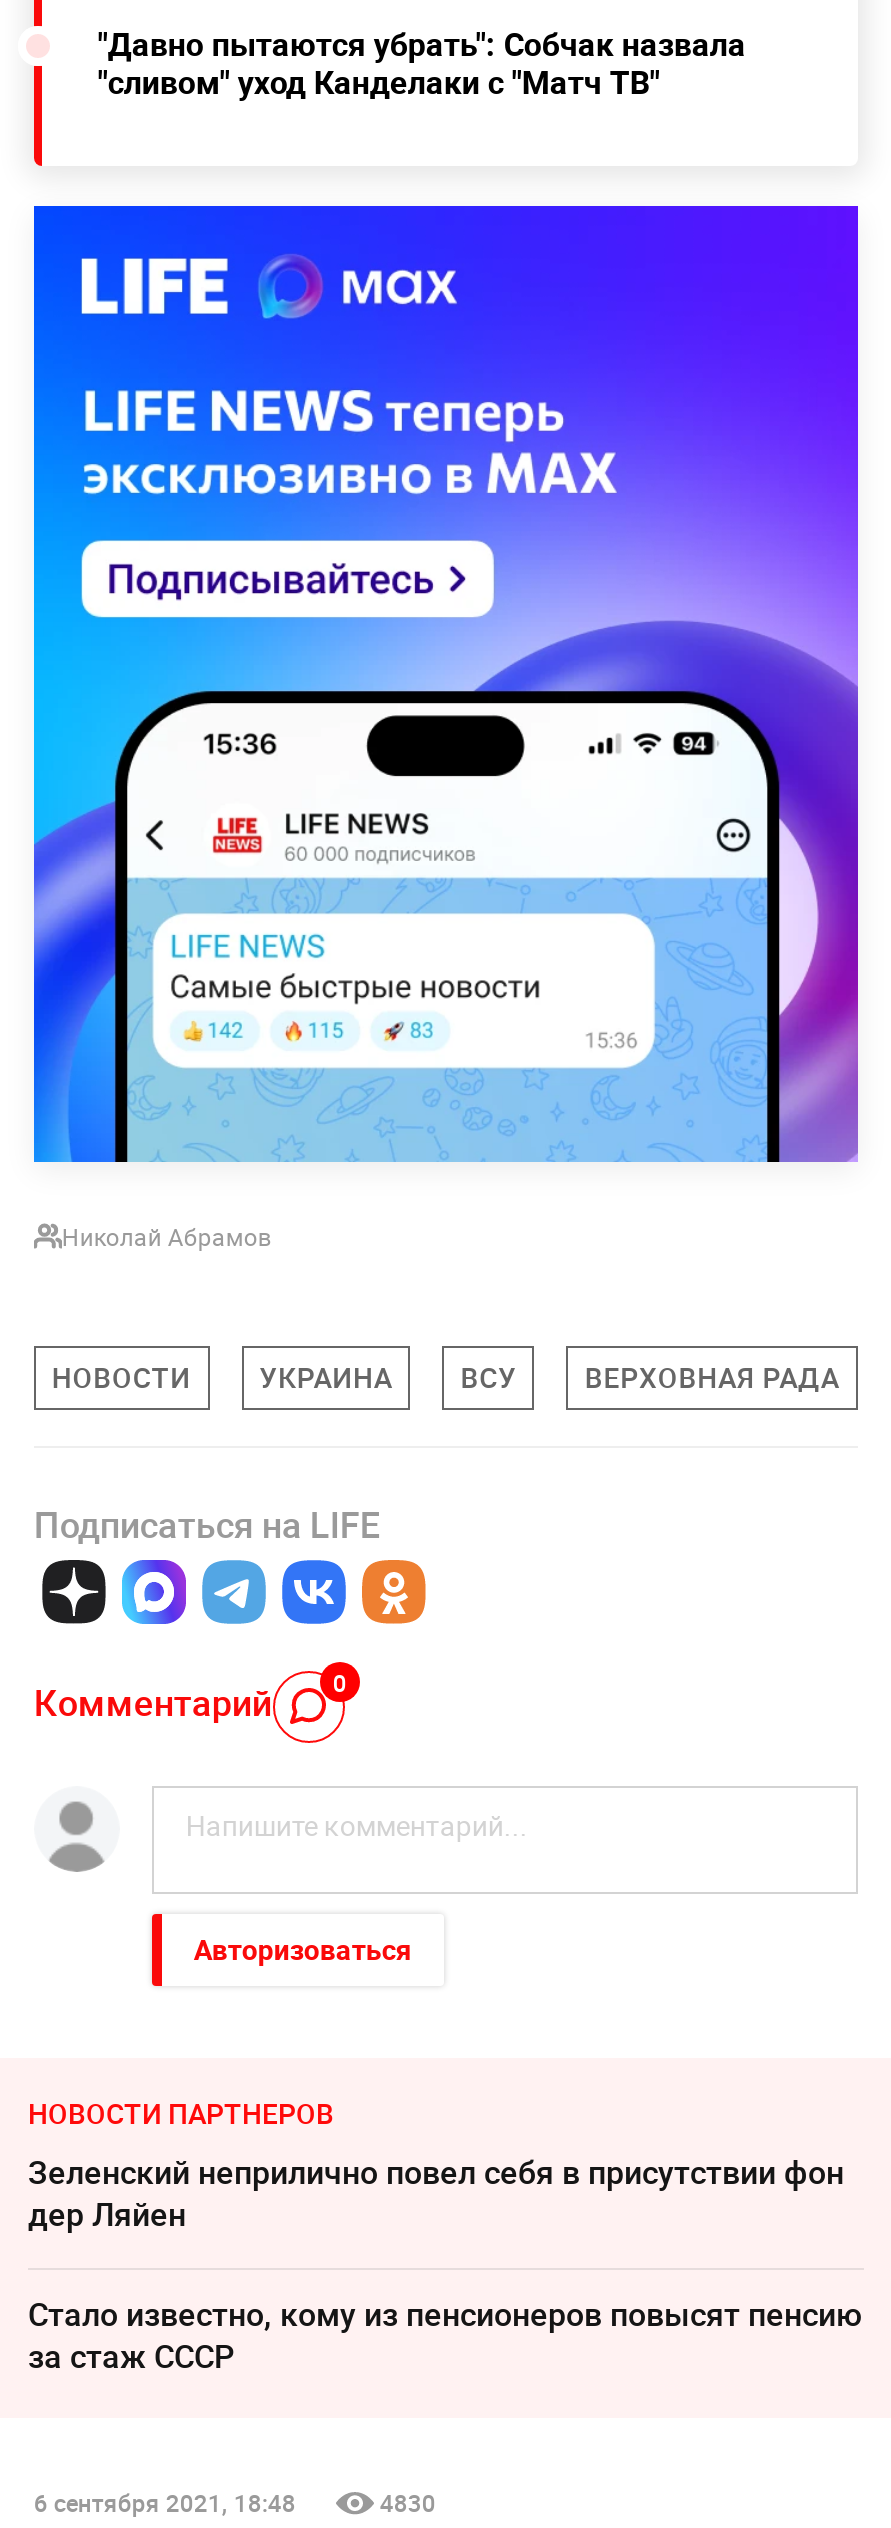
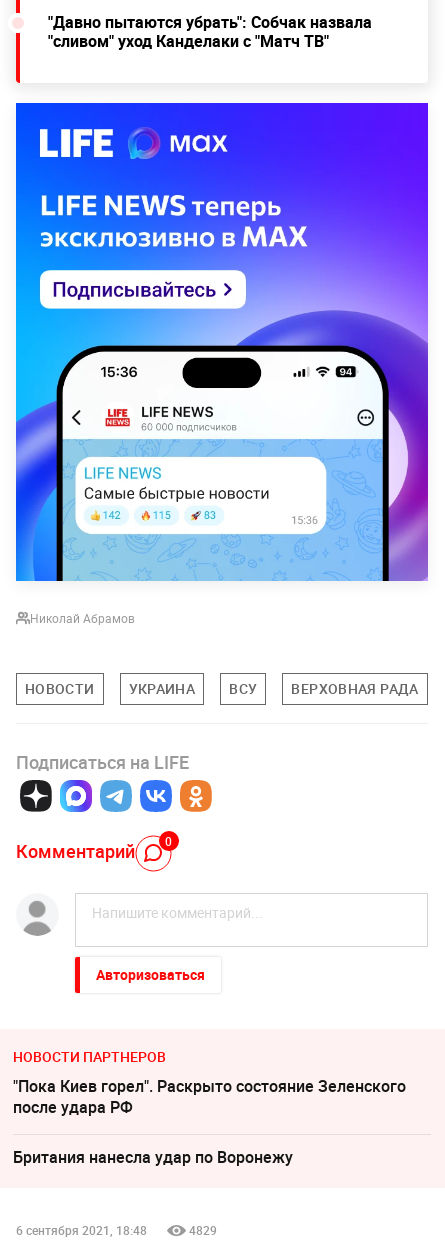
[28,2149,844,2235] Зеленский неприлично повел cебя в присутствии фон | дер Ляйен -> [13,1075,406,1118] "Пока Киев горел". Раскрыто состояние Зеленского | после удара РФ
[28,2291,862,2377] Стало известно, кому из пенсионеров повысят пенсию | за стаж СССР -> [13,1146,293,1168] Британия нанесла удар по Воронежу
[380,2487,436,2519] 4830 -> [189,1222,217,1238] 4829

